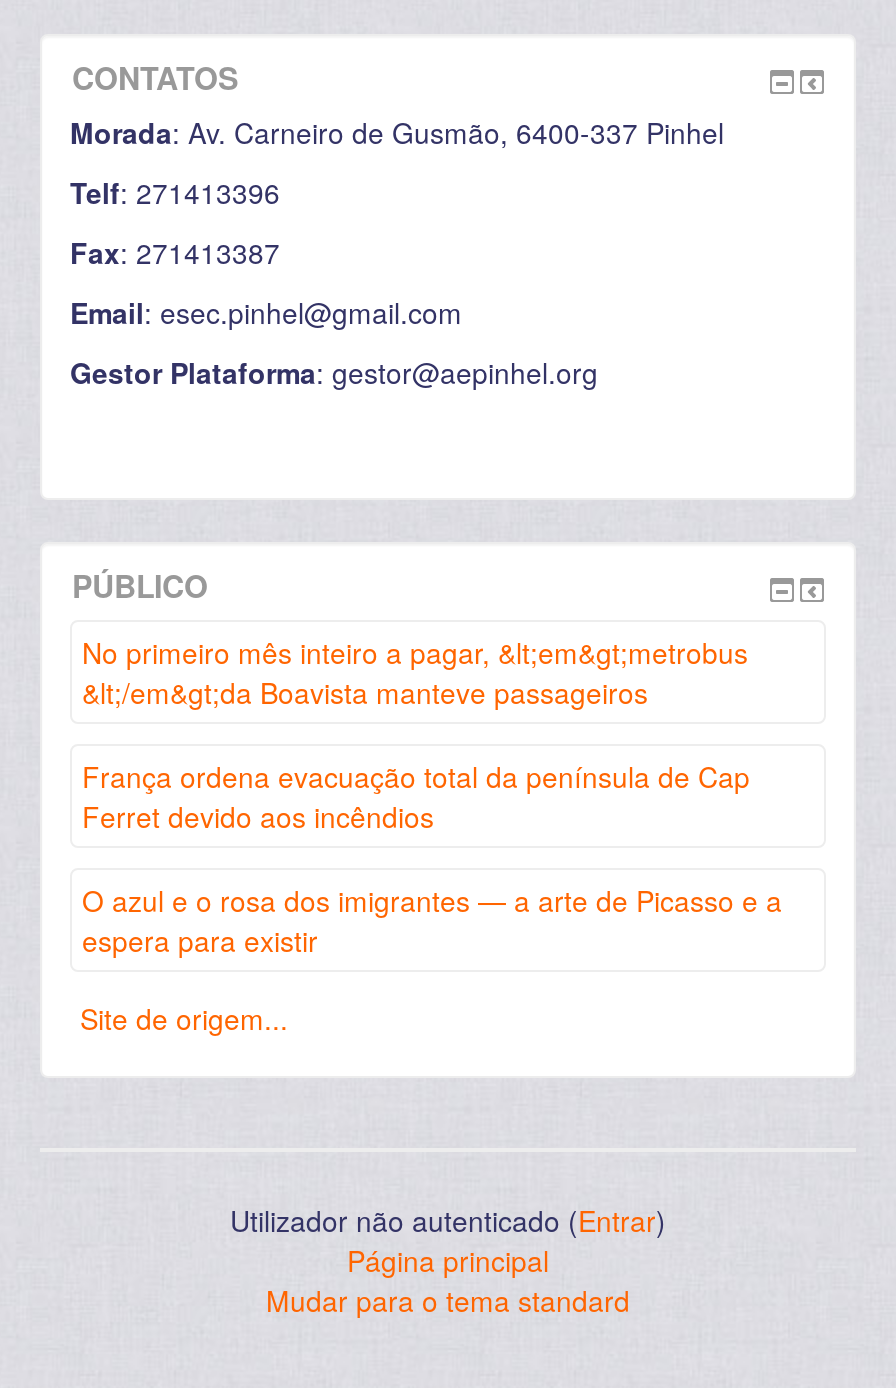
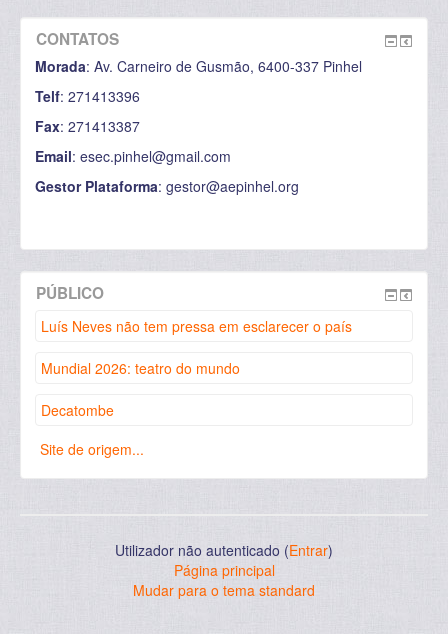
[82,632,748,712] No primeiro mês inteiro a pagar, &lt;em&gt;metrobus | &lt;/em&gt;da Boavista manteve passageiros -> [41,316,352,336] Luís Neves não tem pressa em esclarecer o país
[82,756,750,836] França ordena evacuação total da península de Cap | Ferret devido aos incêndios -> [41,358,240,378] Mundial 2026: teatro do mundo
[82,880,782,960] O azul e o rosa dos imigrantes — a arte de Picasso e a | espera para existir -> [41,400,114,420] Decatombe

